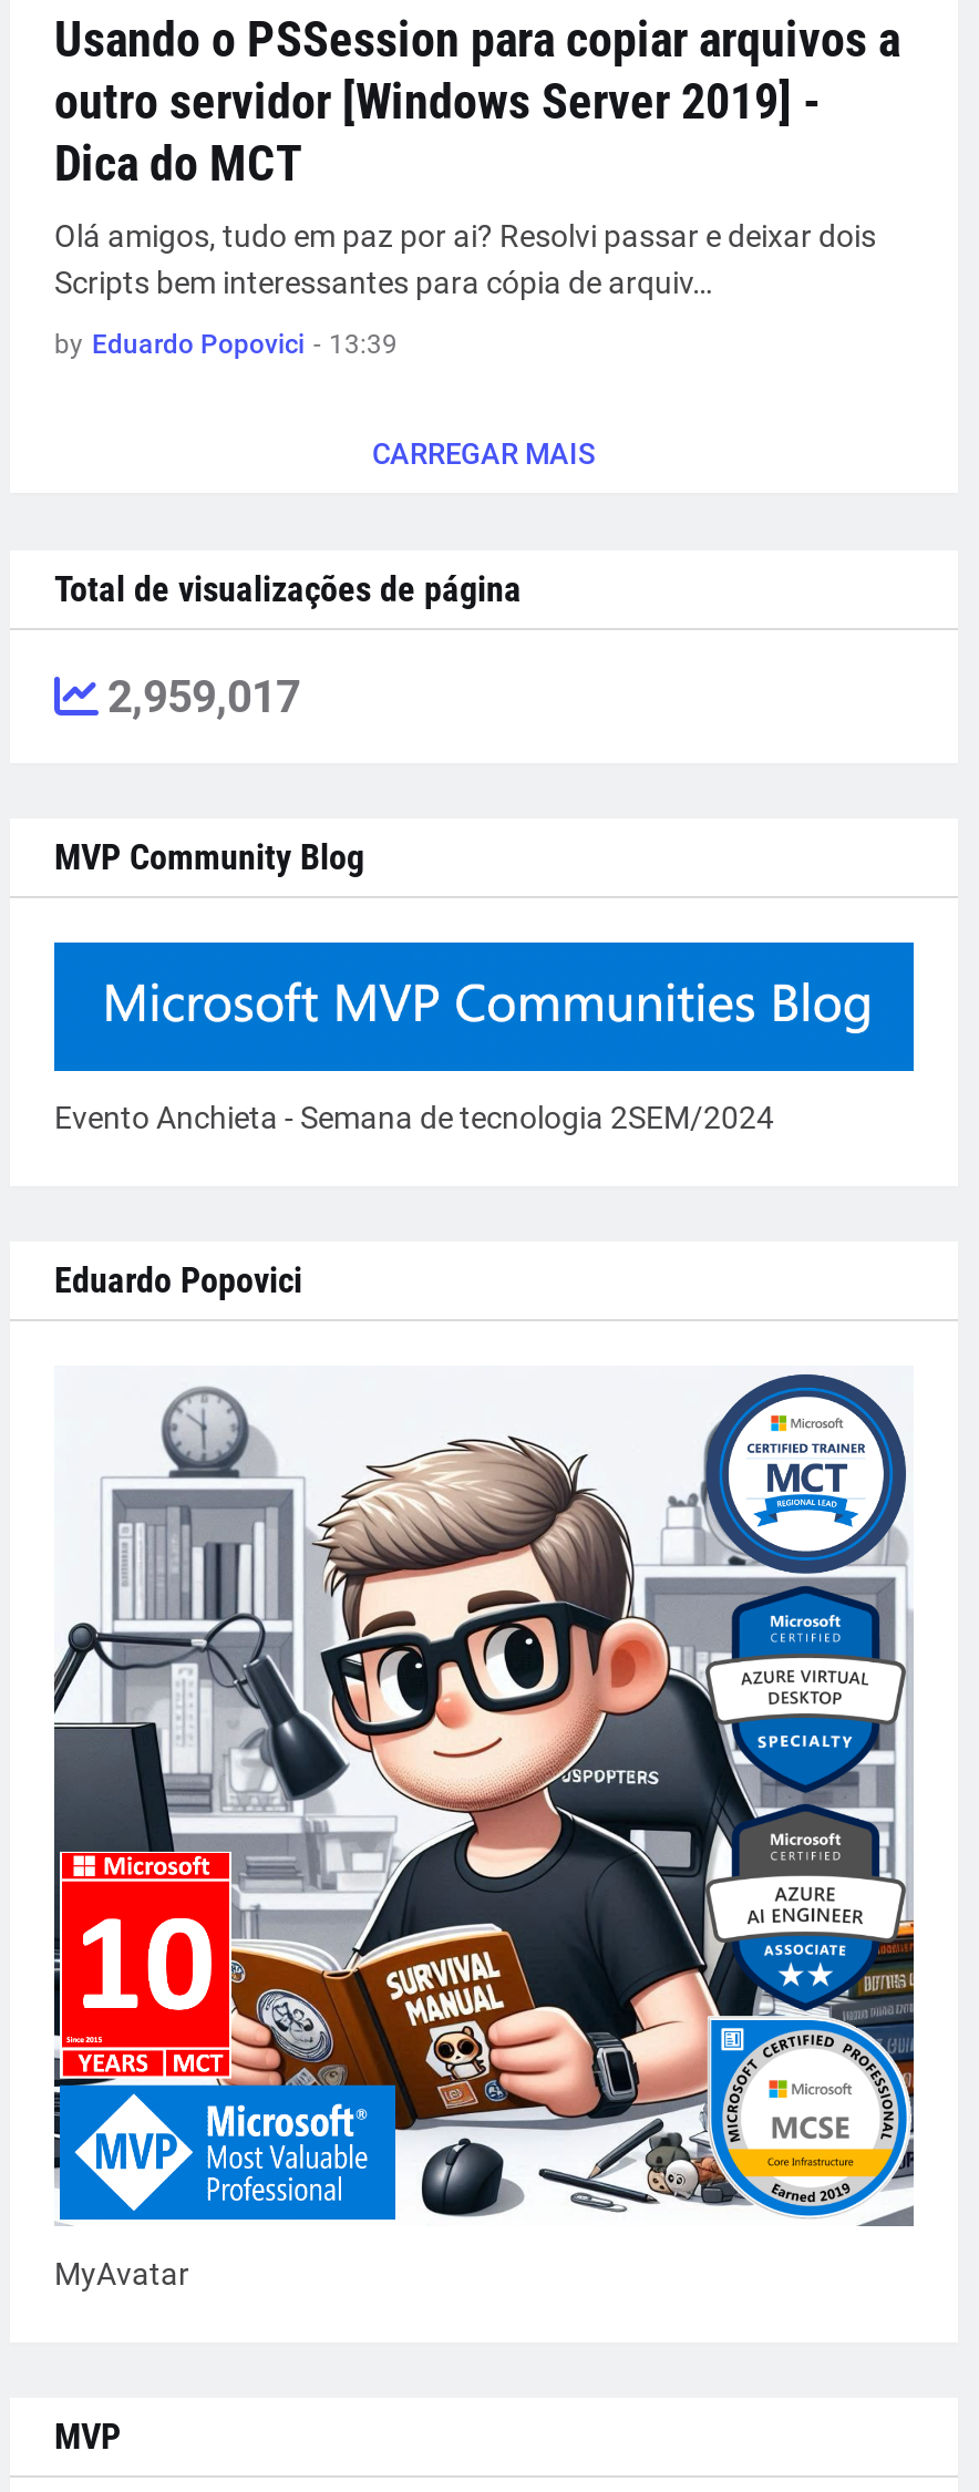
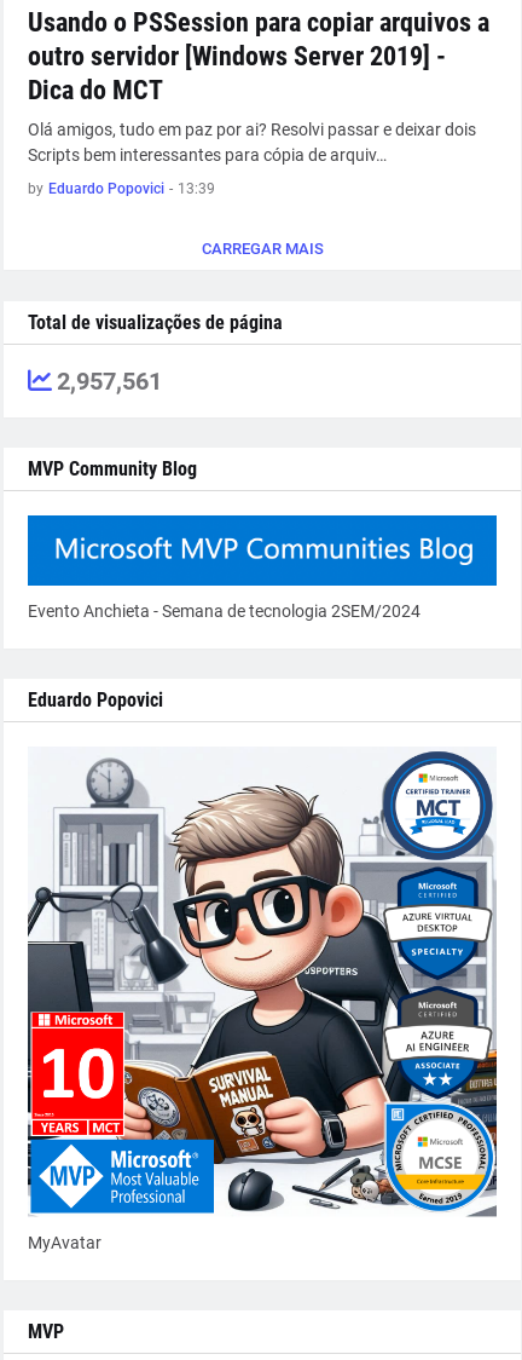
[107,670,300,723] 2,959,017 -> [57,367,162,396] 2,957,561

